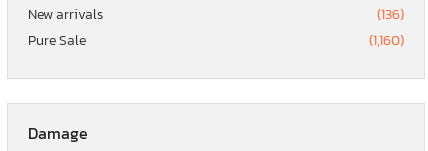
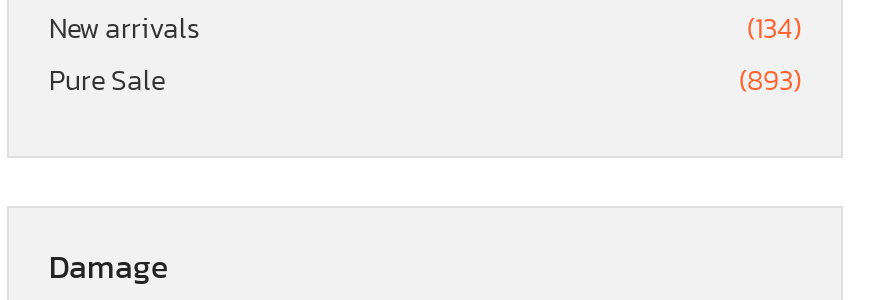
[377,3,404,24] (136) -> [747,7,801,49] (134)
[369,29,404,50] (1,160) -> [739,59,801,101] (893)

